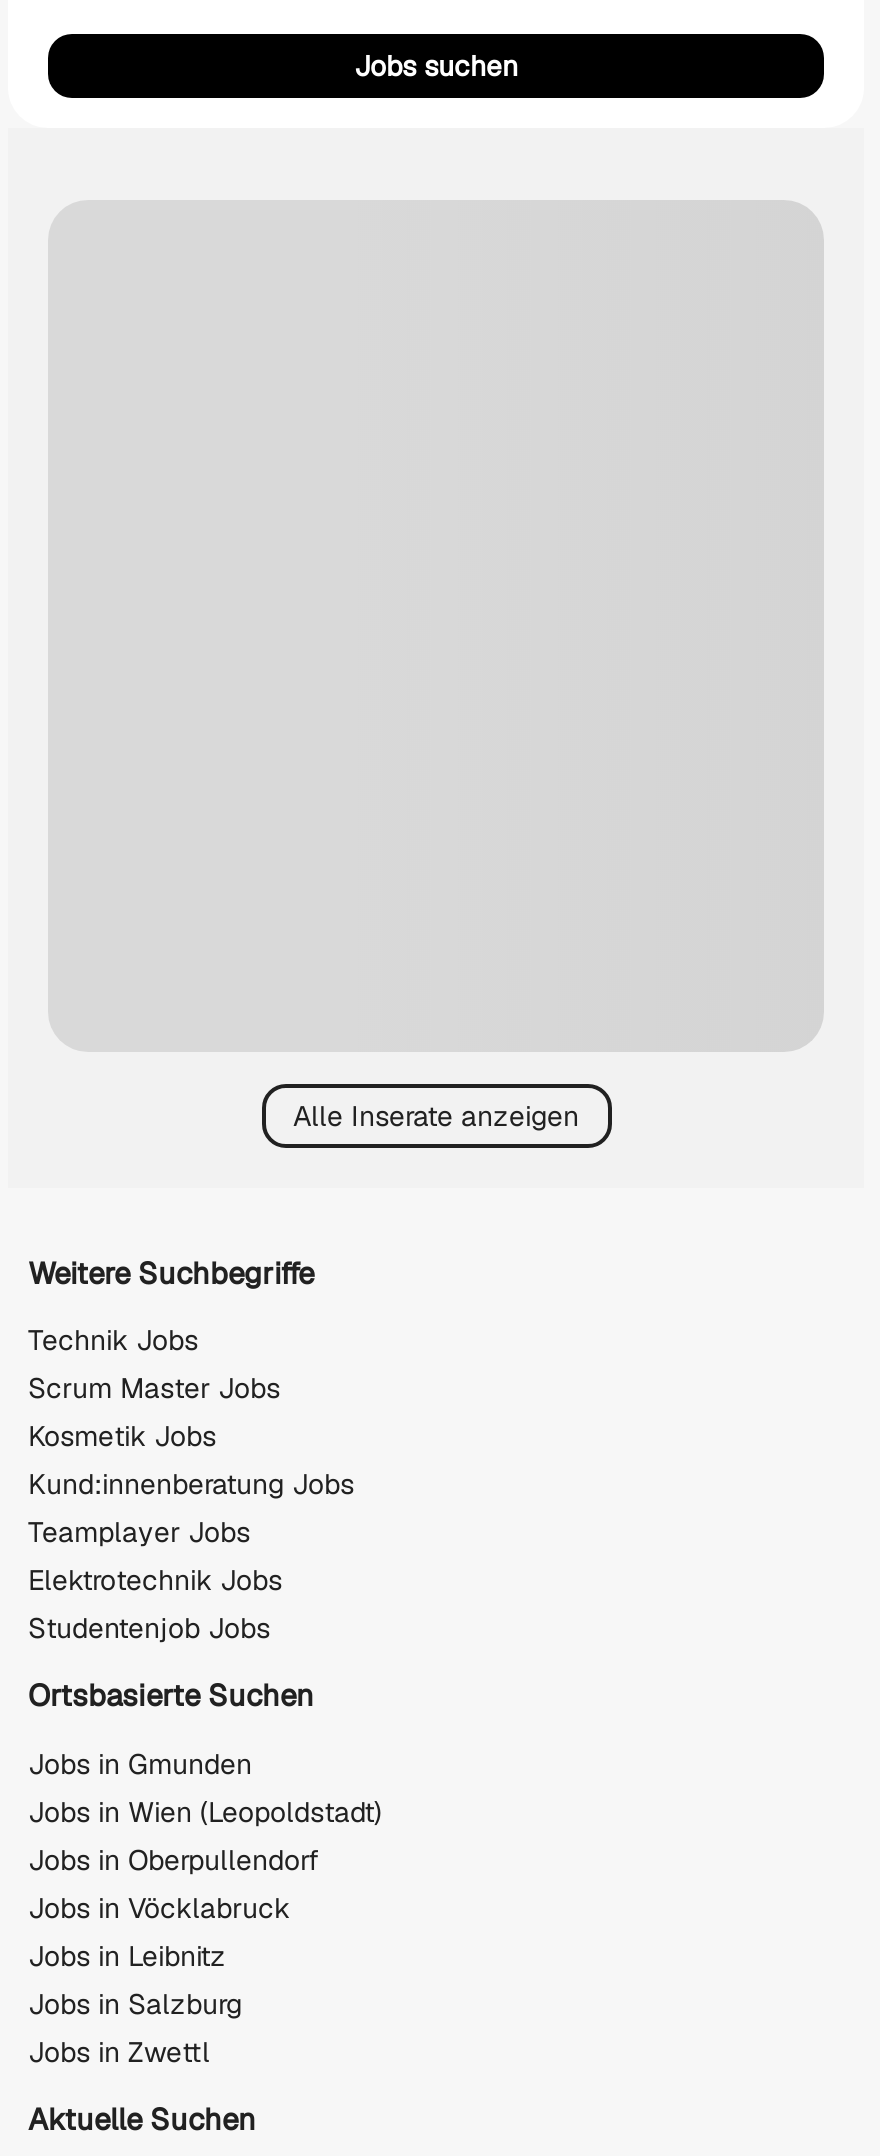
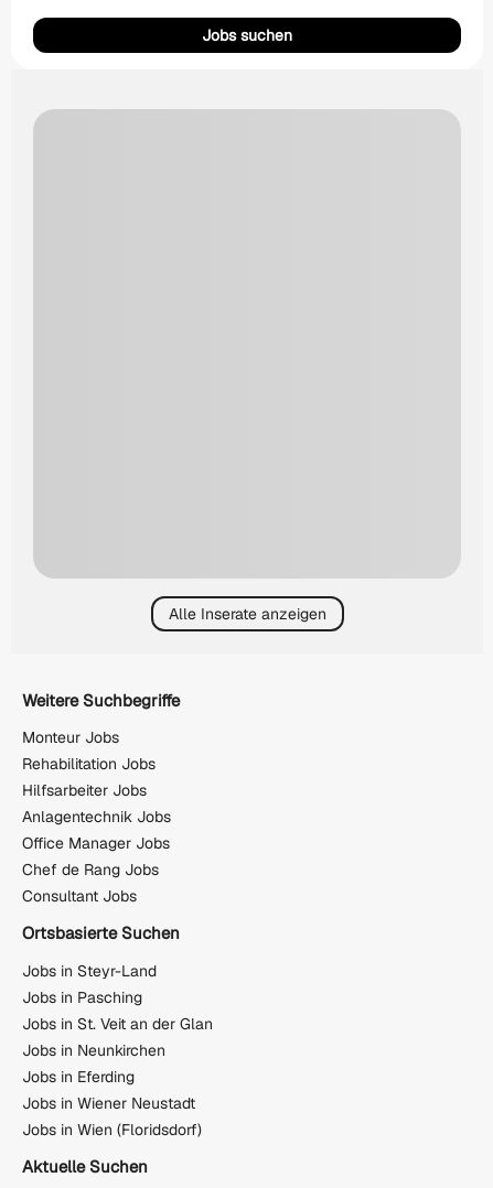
[28,1322,354,1646] Technik Jobs | Scrum Master Jobs | Kosmetik Jobs | Kund:innenberatung Jobs | Teamplayer Jobs | Elektrotechnik Jobs | Studentenjob Jobs -> [22,727,171,906] Monteur Jobs | Rehabilitation Jobs | Hilfsarbeiter Jobs | Anlagentechnik Jobs | Office Manager Jobs | Chef de Rang Jobs | Consultant Jobs
[28,1746,382,2070] Jobs in Gmunden | Jobs in Wien (Leopoldstadt) | Jobs in Oberpullendorf | Jobs in Vöcklabruck | Jobs in Leibnitz | Jobs in Salzburg | Jobs in Zwettl -> [22,961,213,1139] Jobs in Steyr-Land | Jobs in Pasching | Jobs in St. Veit an der Glan | Jobs in Neunkirchen | Jobs in Eferding | Jobs in Wiener Neustadt | Jobs in Wien (Floridsdorf)

